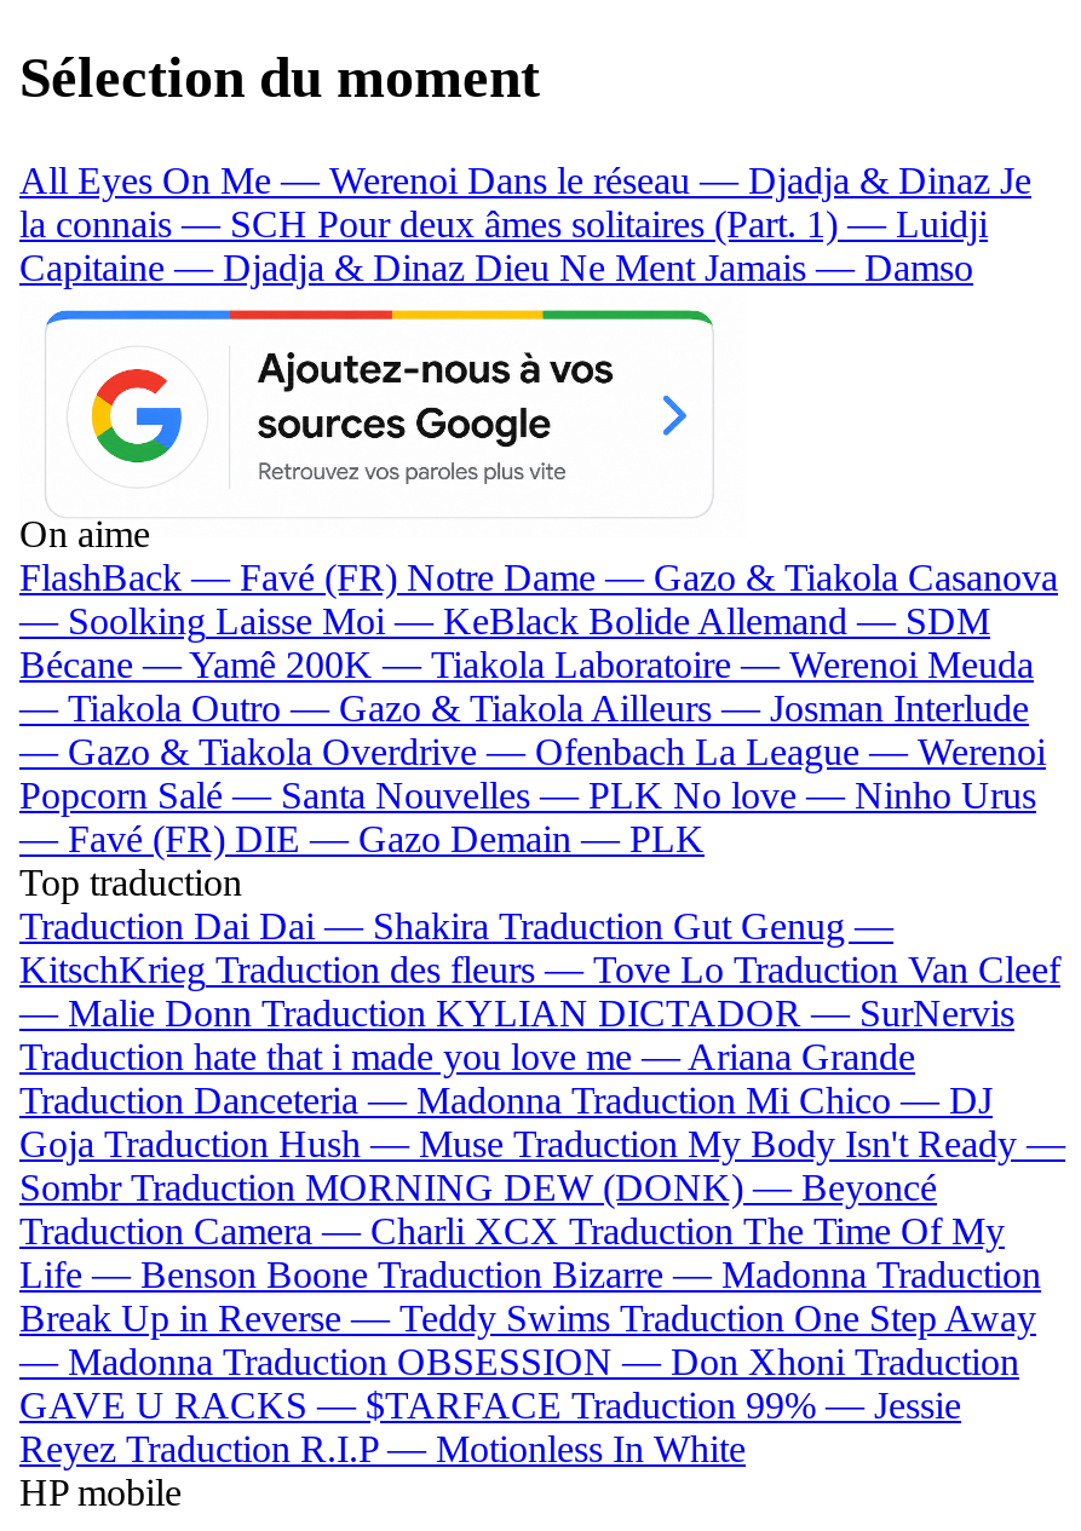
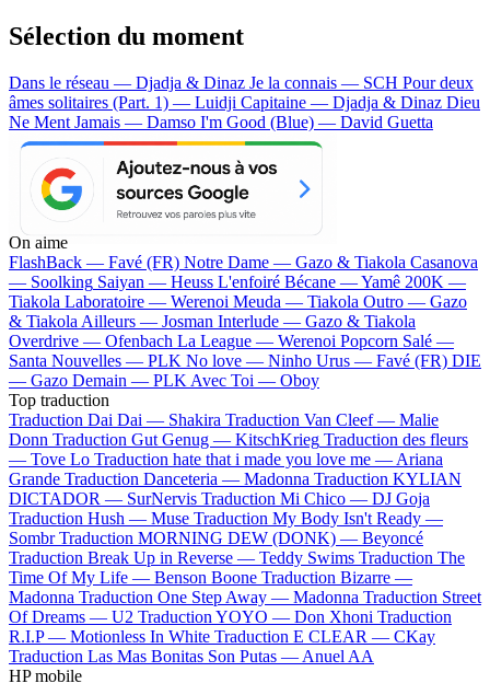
[19,159,1031,287] All Eyes On Me — Werenoi Dans le réseau — Djadja & Dinaz Je | la connais — SCH Pour deux âmes solitaires (Part. 1) — Luidji | Capitaine — Djadja & Dinaz Dieu Ne Ment Jamais — Damso -> [9,73,480,131] Dans le réseau — Djadja & Dinaz Je la connais — SCH Pour deux | âmes solitaires (Part. 1) — Luidji Capitaine — Djadja & Dinaz Dieu | Ne Ment Jamais — Damso I'm Good (Blue) — David Guetta
[19,599,1046,858] — Soolking Laisse Moi — KeBlack Bolide Allemand — SDM | Bécane — Yamê 200K — Tiakola Laboratoire — Werenoi Meuda | — Tiakola Outro — Gazo & Tiakola Ailleurs — Josman Interlude | — Gazo & Tiakola Overdrive — Ofenbach La League — Werenoi | Popcorn Salé — Santa Nouvelles — PLK No love — Ninho Urus | —Favé (FR) DIE — Gazo Demain — PLK -> [9,272,481,389] — Soolking Saiyan — Heuss L'enfoiré Bécane — Yamê 200K — | Tiakola Laboratoire — Werenoi Meuda — Tiakola Outro — Gazo | & Tiakola Ailleurs — Josman Interlude — Gazo & Tiakola | Overdrive — Ofenbach La League — Werenoi Popcorn Salé — | Santa Nouvelles — PLK No love — Ninho Urus — Favé (FR) DIE | — Gazo Demain — PLK Avec Toi — Oboy
[19,904,1065,1163] Traduction Dai Dai — Shakira Traduction Gut Genug — | KitschKrieg Traduction des fleurs — Tove Lo Traduction Van Cleef | — Malie Donn Traduction KYLIAN DICTADOR — SurNervis | Traduction hate that i made you love me — Ariana Grande | Traduction Danceteria — Madonna Traduction Mi Chico — DJ | Goja Traduction Hush — Muse Traduction My Body Isn't Ready — -> [9,410,468,527] Traduction Dai Dai — Shakira Traduction Van Cleef — Malie | Donn Traduction Gut Genug — KitschKrieg Traduction des fleurs | — Tove Lo Traduction hate that i made you love me — Ariana | Grande Traduction Danceteria — Madonna Traduction KYLIAN | DICTADOR — SurNervis Traduction Mi Chico — DJ Goja | Traduction Hush — Muse Traduction My Body Isn't Ready —
[19,1209,1041,1468] Traduction Camera — Charli XCX Traduction The Time Of My | Life — Benson Boone Traduction Bizarre — Madonna Traduction | Break Up in Reverse — Teddy Swims Traduction One Step Away | — Madonna Traduction OBSESSION — Don Xhoni Traduction | GAVE U RACKS — $TARFACE Traduction 99% — Jessie | Reyez Traduction R.I.P — Motionless In White -> [9,548,481,665] Traduction Break Up in Reverse — Teddy Swims Traduction The | Time Of My Life — Benson Boone Traduction Bizarre — | Madonna Traduction One Step Away — Madonna Traduction Street | Of Dreams — U2 Traduction YOYO — Don Xhoni Traduction | R.I.P — Motionless In White Traduction E CLEAR — CKay | Traduction Las Mas Bonitas Son Putas — Anuel AA

